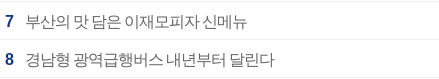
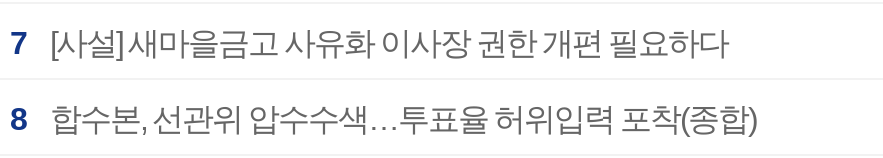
[25,13,247,30] 부산의 맛 담은 이재모피자 신메뉴 -> [50,26,728,60] [사설] 새마을금고 사유화 이사장 권한 개편 필요하다
[25,51,274,68] 경남형 광역급행버스 내년부터 달린다 -> [50,102,756,136] 합수본, 선관위 압수수색…투표율 허위입력 포착(종합)

